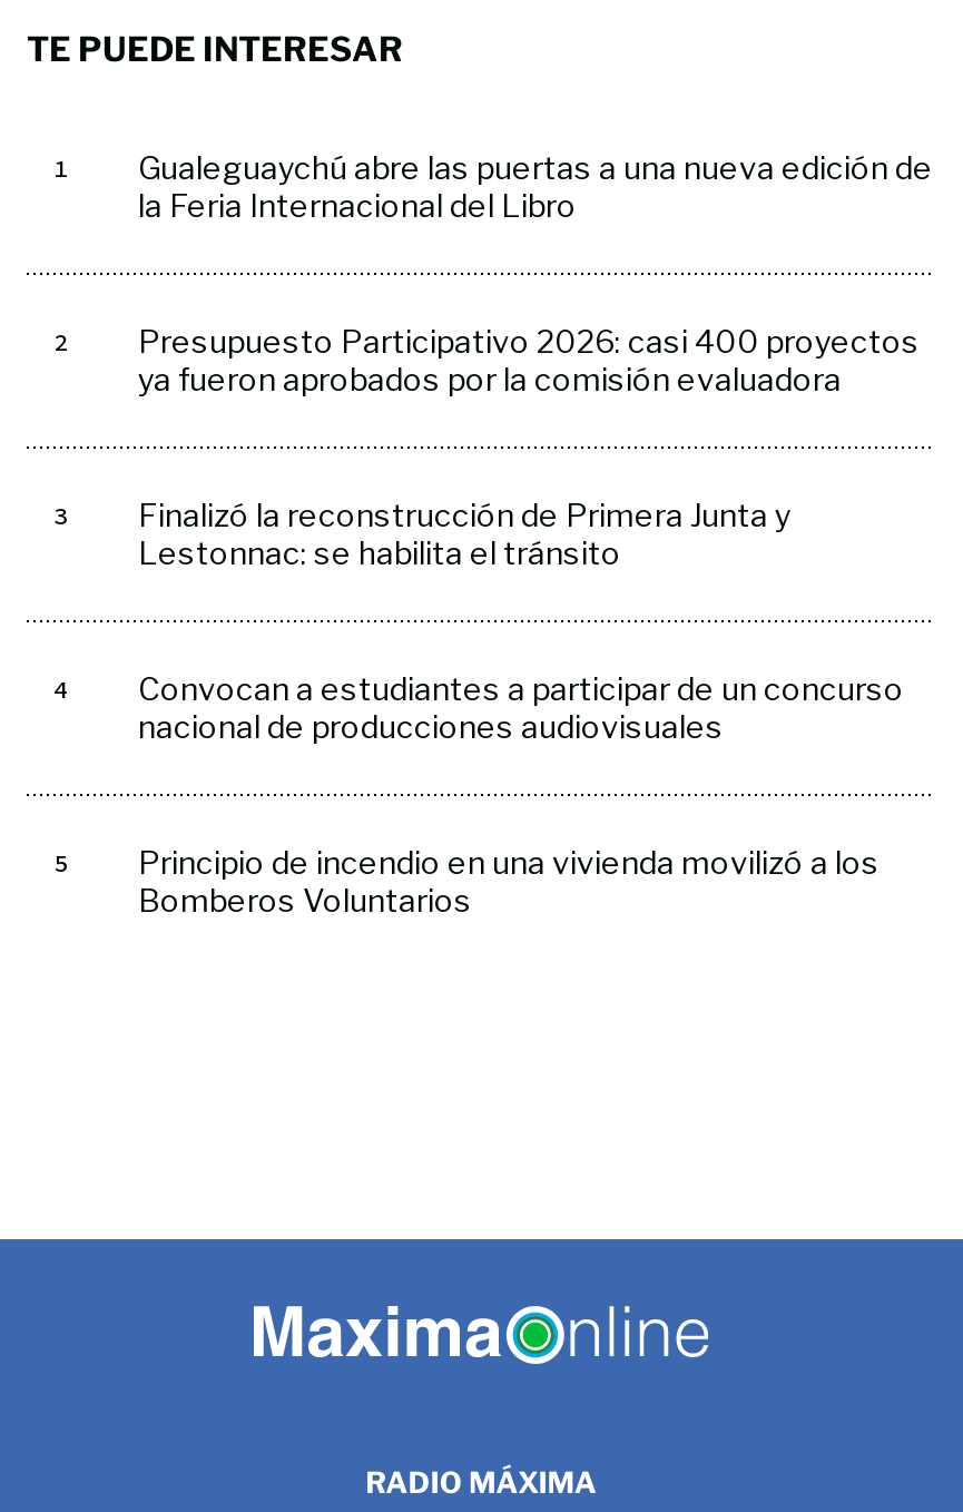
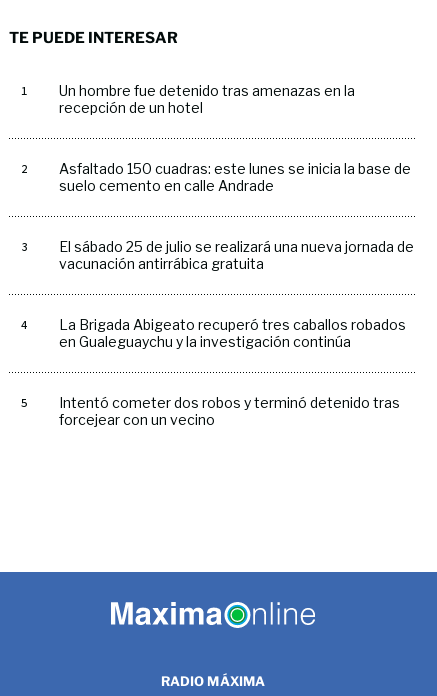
[138,147,933,223] Gualeguaychú abre las puertas a una nueva edición de | la Feria Internacional del Libro -> [59,82,355,116] Un hombre fue detenido tras amenazas en la | recepción de un hotel
[138,321,920,397] Presupuesto Participativo 2026: casi 400 proyectos | ya fueron aprobados por la comisión evaluadora -> [59,160,411,194] Asfaltado 150 cuadras: este lunes se inicia la base de | suelo cemento en calle Andrade
[138,495,790,571] Finalizó la reconstrucción de Primera Junta y | Lestonnac: se habilita el tránsito -> [59,238,414,272] El sábado 25 de julio se realizará una nueva jornada de | vacunación antirrábica gratuita
[138,668,904,744] Convocan a estudiantes a participar de un concurso | nacional de producciones audiovisuales -> [59,316,406,350] La Brigada Abigeato recuperó tres caballos robados | en Gualeguaychu y la investigación continúa
[138,842,880,918] Principio de incendio en una vivienda movilizó a los | Bomberos Voluntarios -> [59,394,400,428] Intentó cometer dos robos y terminó detenido tras | forcejear con un vecino

